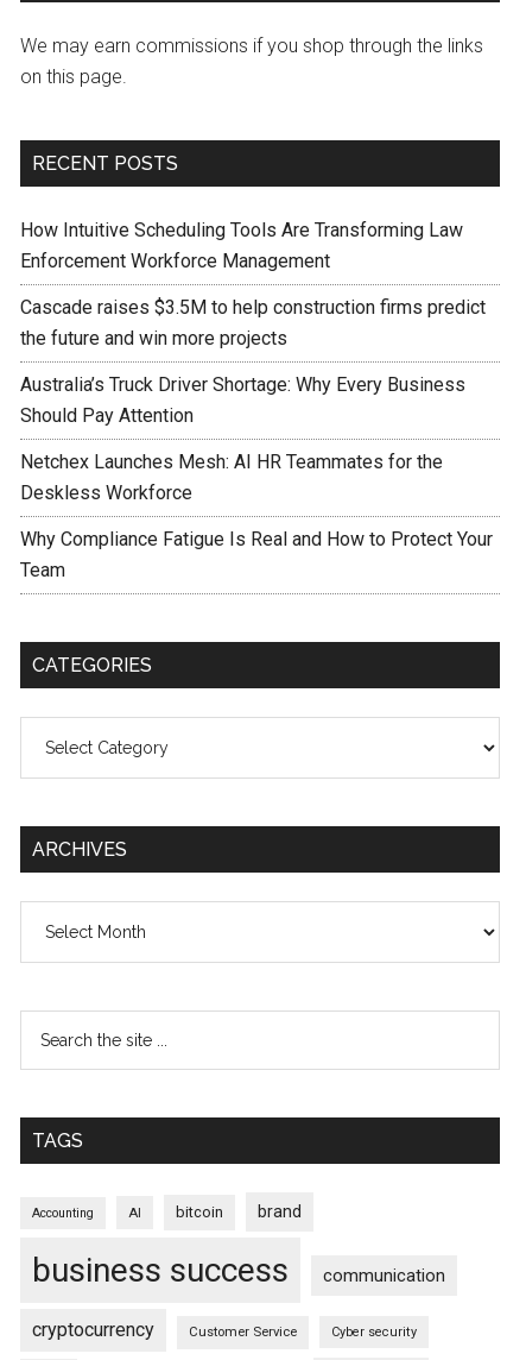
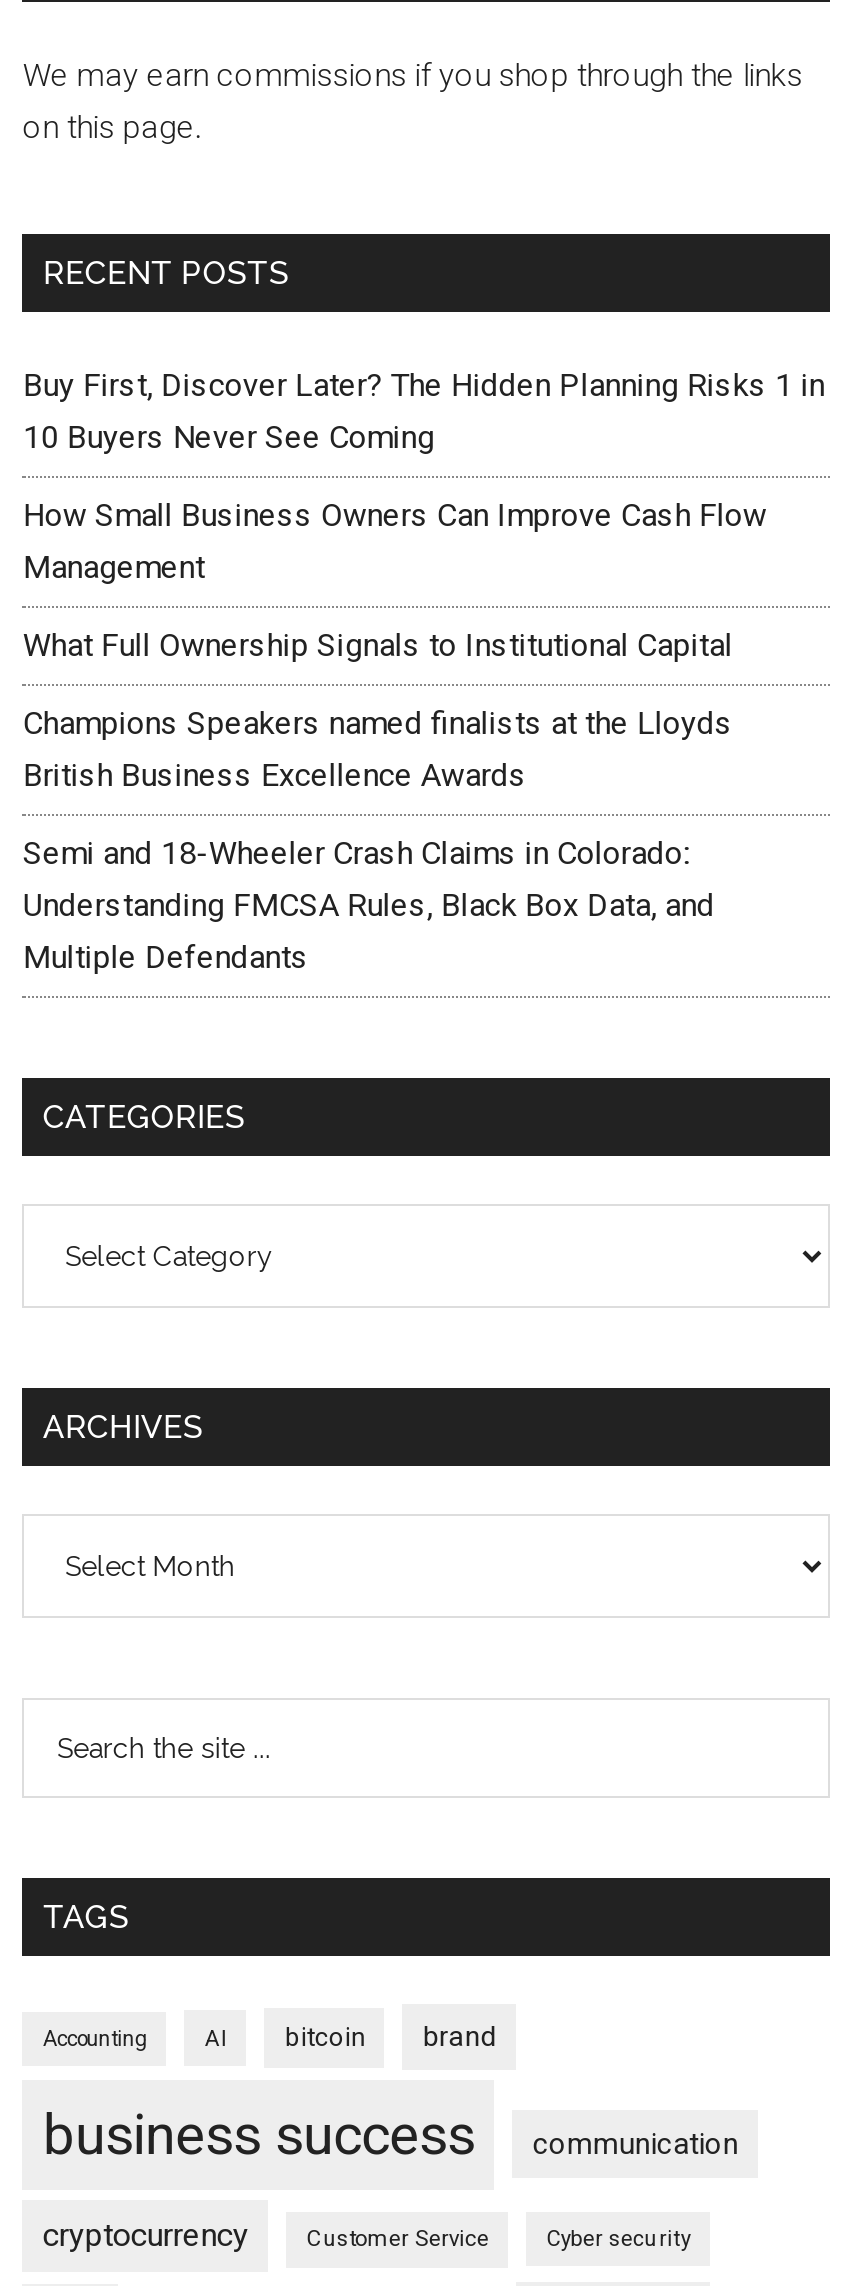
[21,219,464,272] How Intuitive Scheduling Tools Are Transforming Law | Enforcement Workforce Management -> [23,366,825,456] Buy First, Discover Later? The Hidden Planning Risks 1 in | 10 Buyers Never See Coming
[21,296,486,350] Cascade raises $3.5M to help construction firms predict | the future and win more projects -> [23,496,767,586] How Small Business Owners Can Improve Cash Flow | Management
[21,373,466,427] Australia’s Truck Driver Shortage: Why Every Business | Should Pay Attention -> [23,626,733,664] What Full Ownership Signals to Institutional Capital
[21,451,443,504] Netchex Launches Mesh: AI HR Teammates for the | Deskless Workforce -> [23,704,733,794] Champions Speakers named finalists at the Lloyds | British Business Excellence Awards
[21,528,493,581] Why Compliance Fatigue Is Real and How to Protect Your | Team -> [23,834,715,976] Semi and 18-Wheeler Crash Claims in Colorado: | Understanding FMCSA Rules, Black Box Data, and | Multiple Defendants

